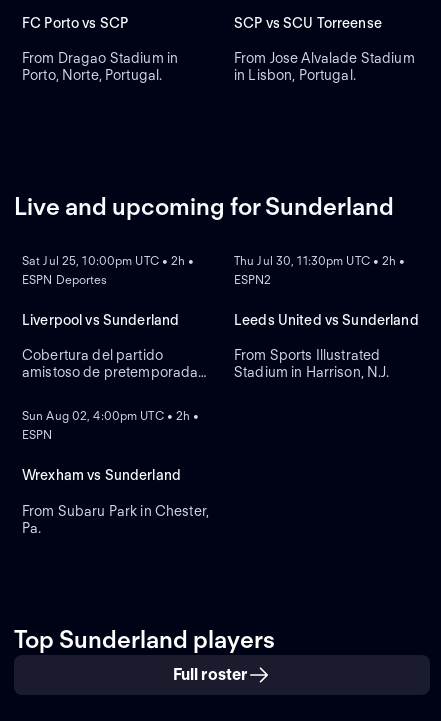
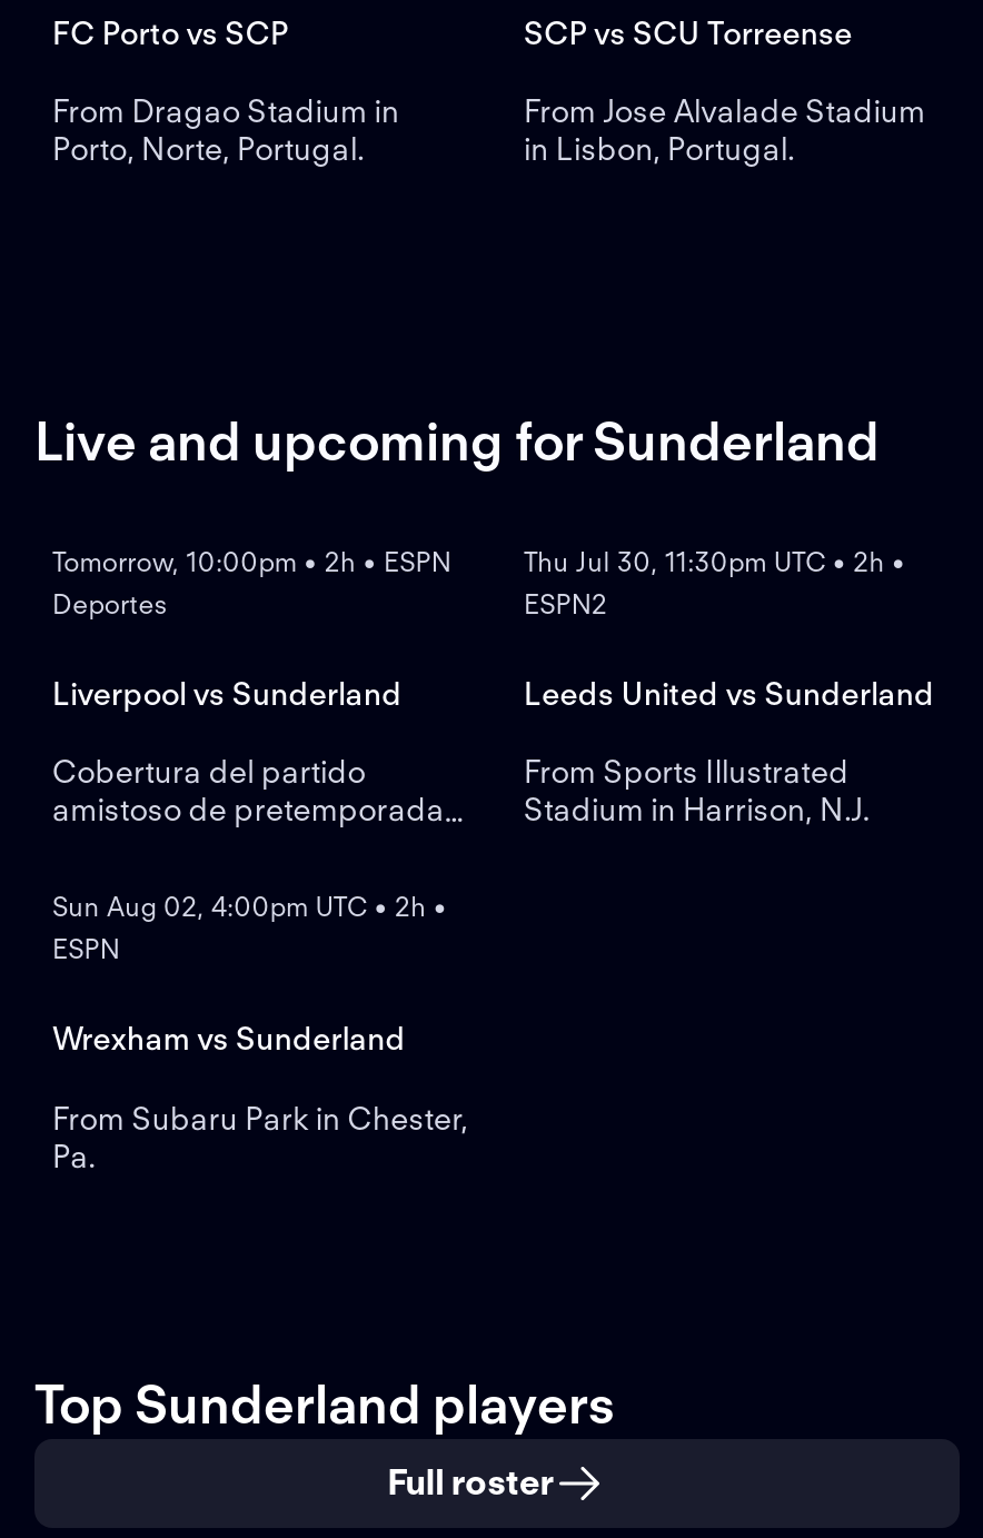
[22,253,195,287] Sat Jul 25, 10:00pm UTC • 2h • | ESPN Deportes -> [52,545,451,621] Tomorrow, 10:00pm • 2h • ESPN | Deportes

